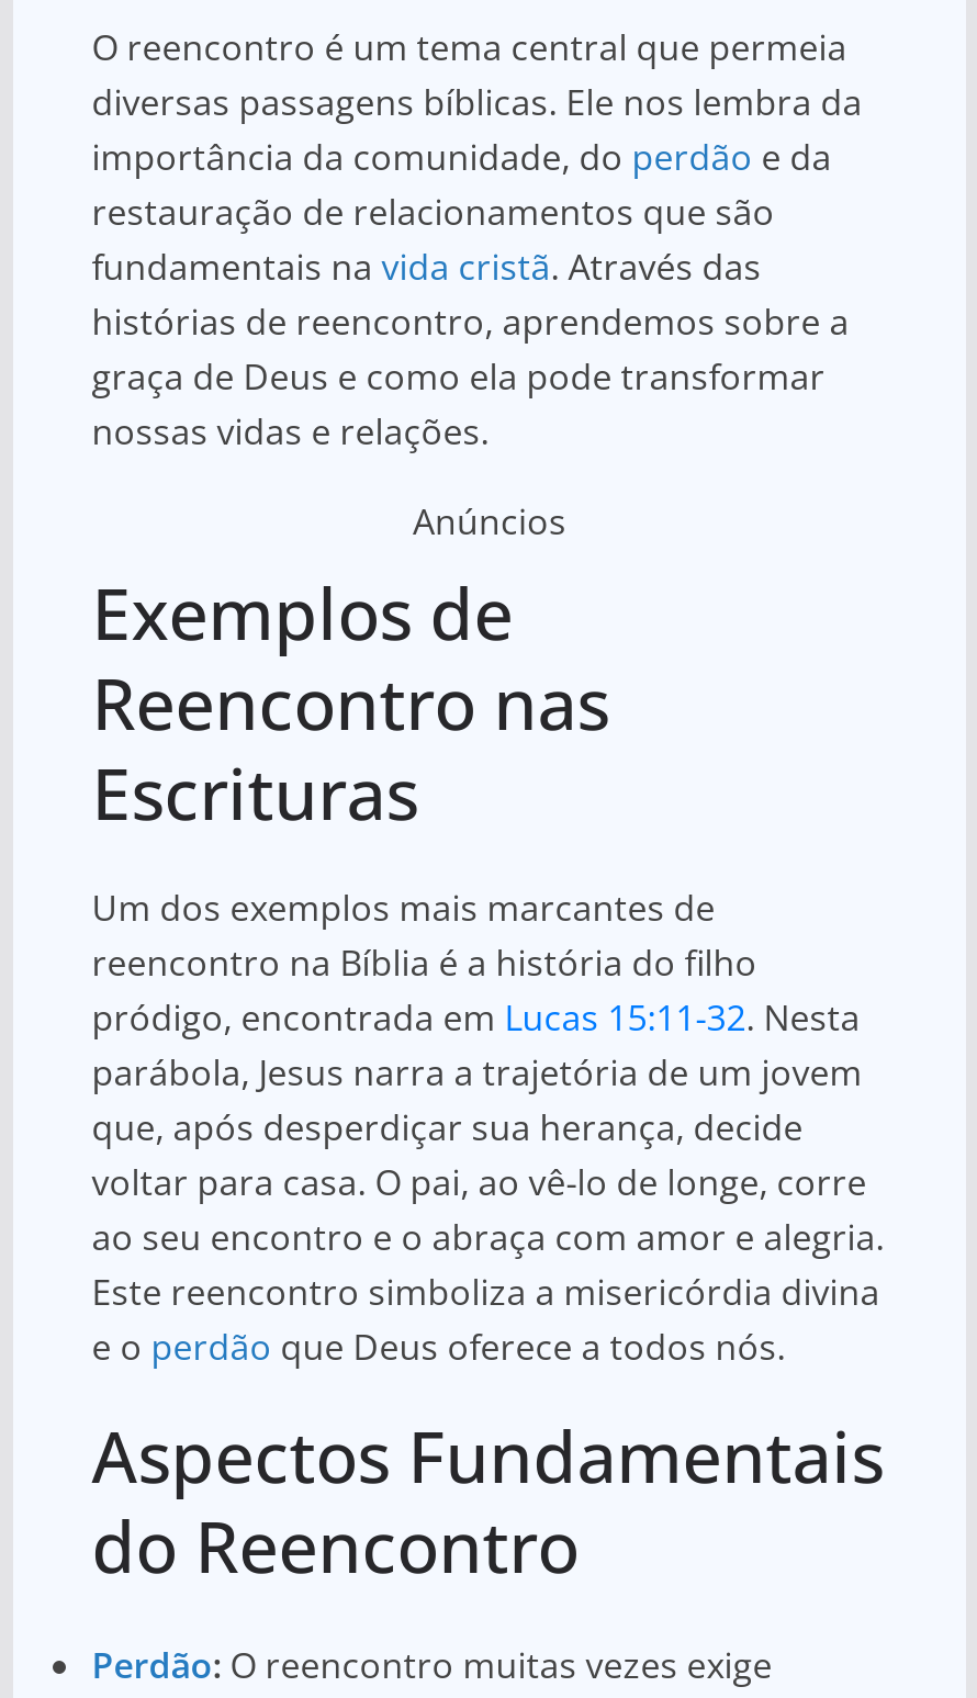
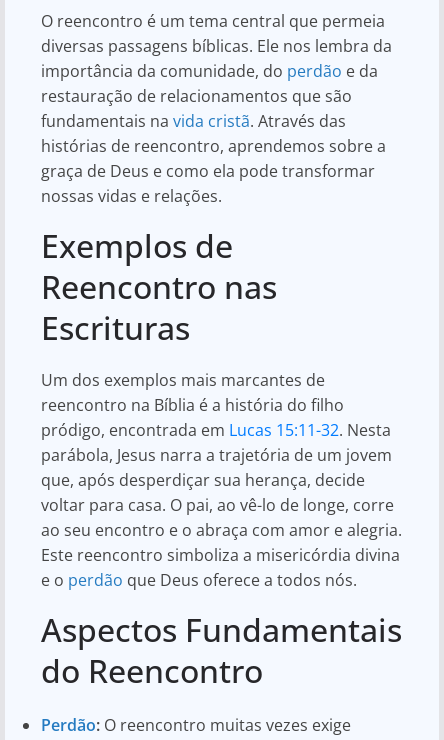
[413,497,566,546] Anúncios -> none

